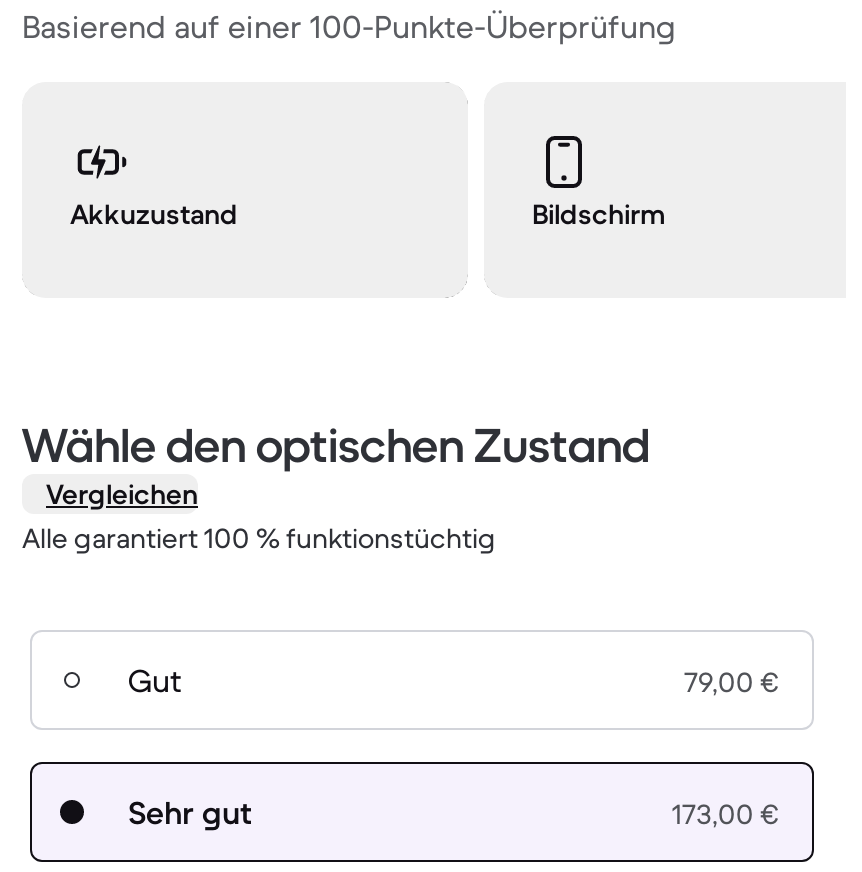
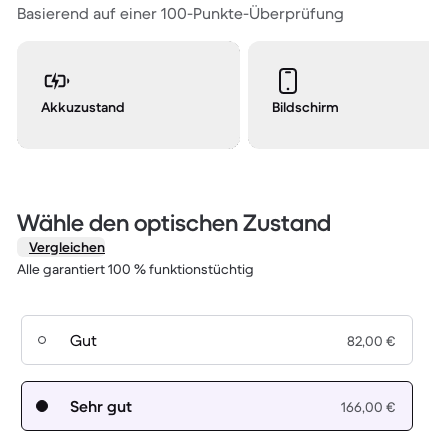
[684,665,780,701] 79,00 € -> [347,332,396,350] 82,00 €
[672,797,780,833] 173,00 € -> [341,398,396,416] 166,00 €

